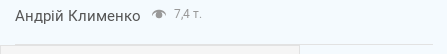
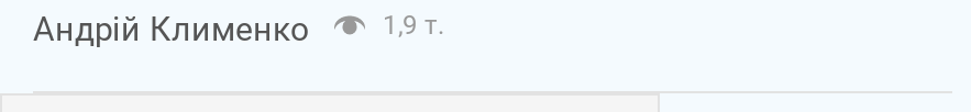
[174,7,202,21] 7,4 т. -> [383,10,444,40] 1,9 т.

